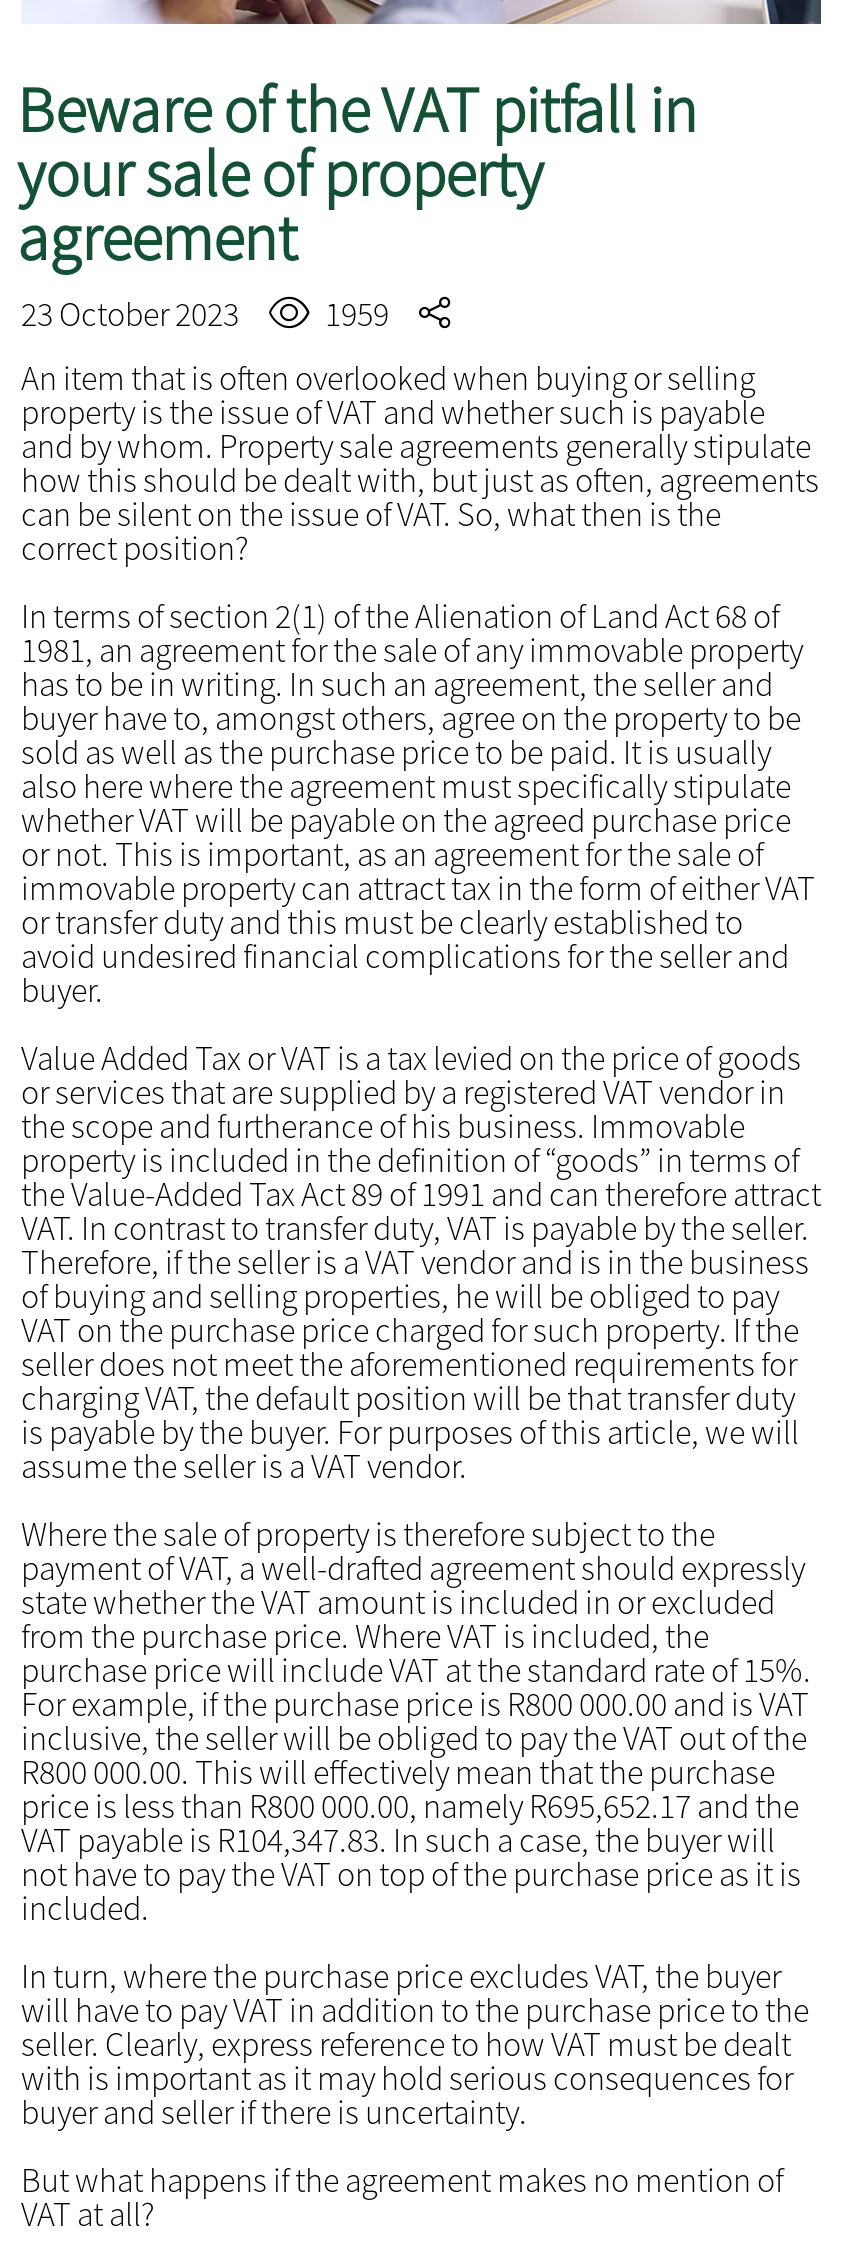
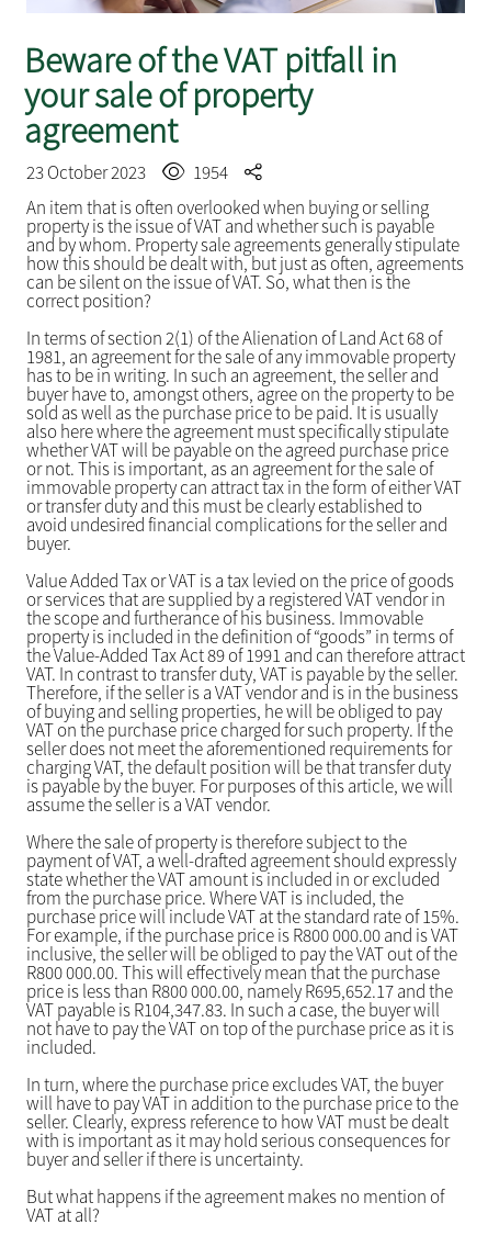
[21,292,395,336] 23 October 2023 1959 -> [26,160,231,184] 23 October 2023 1954

